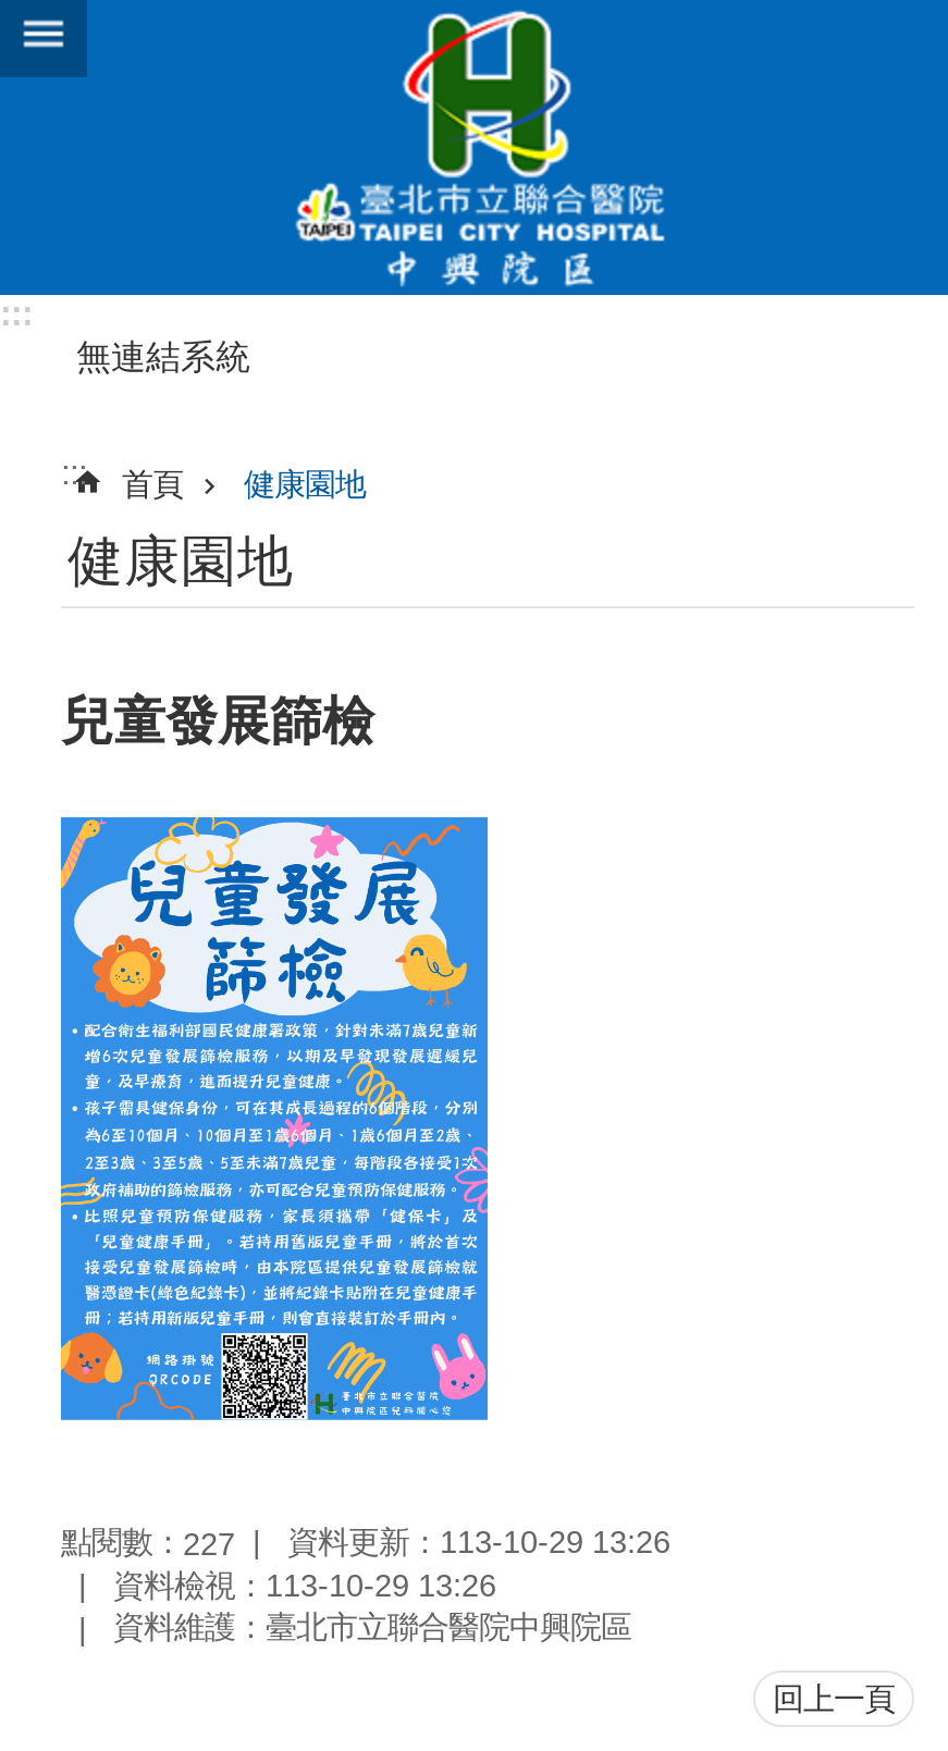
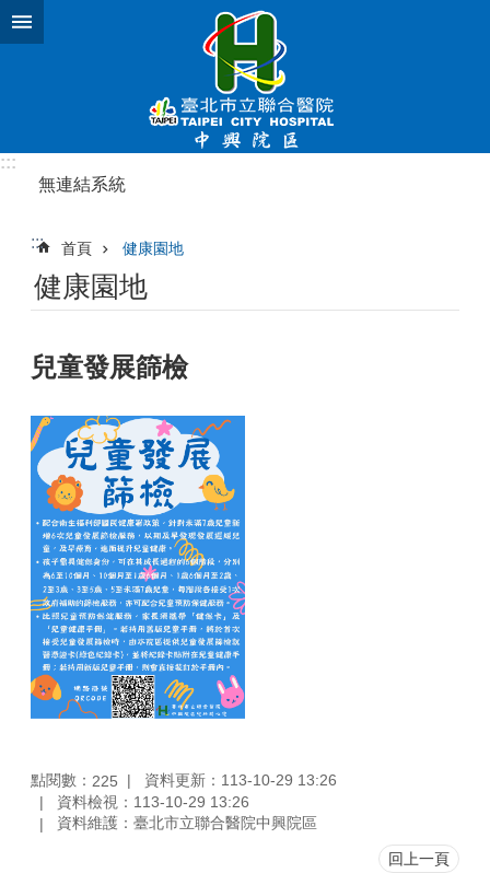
[61,1524,235,1562] 點閱數：227 -> [31,771,118,790] 點閱數：225

